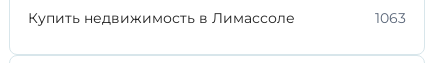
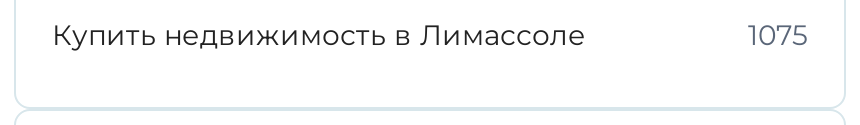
[375,9,406,27] 1063 -> [748,17,808,53] 1075

